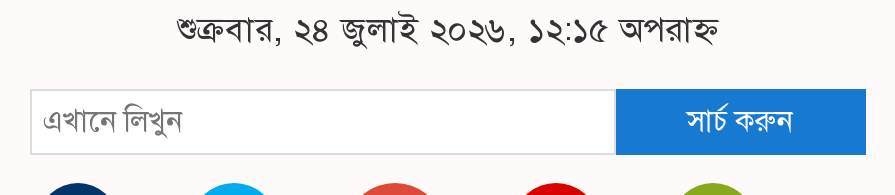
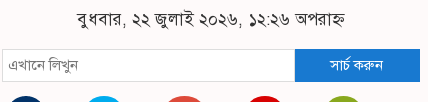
[177,9,719,51] শুক্রবার, ২৪ জুলাই ২০২৬, ১২:১৫ অপরাহ্ন -> [77,9,345,30] বুধবার, ২২ জুলাই ২০২৬, ১২:২৬ অপরাহ্ন

